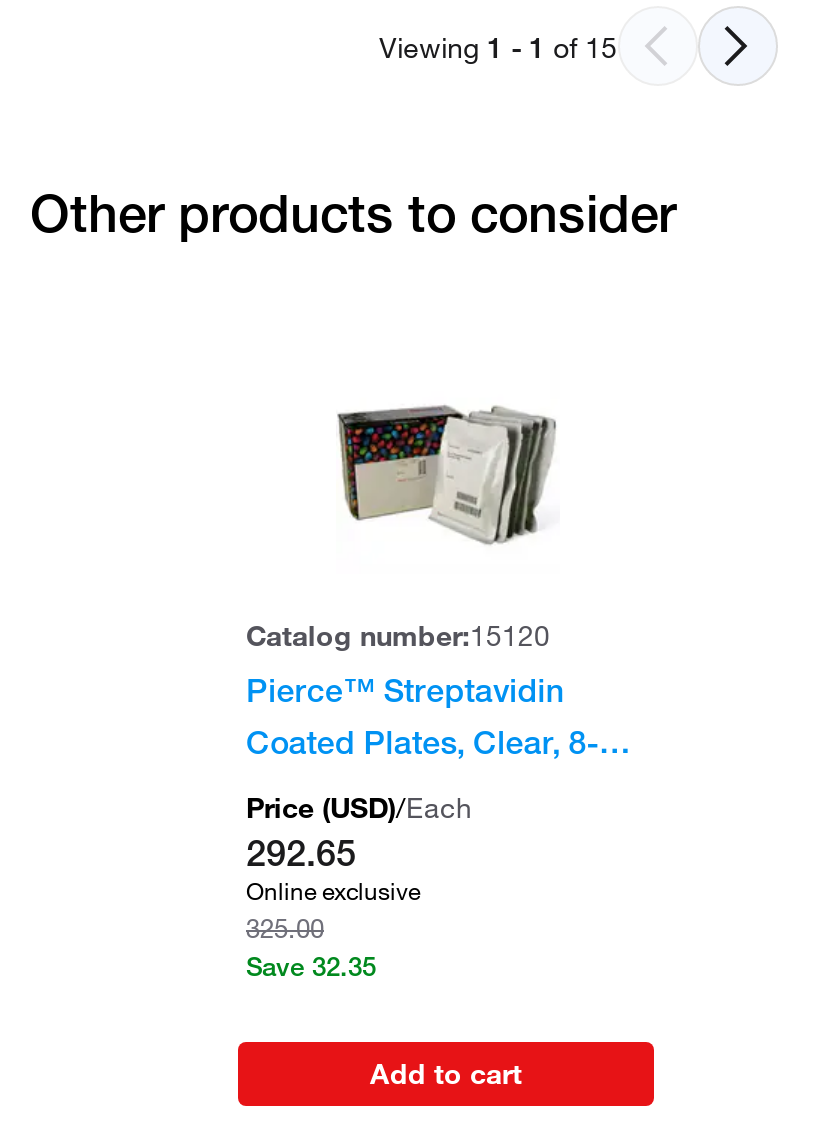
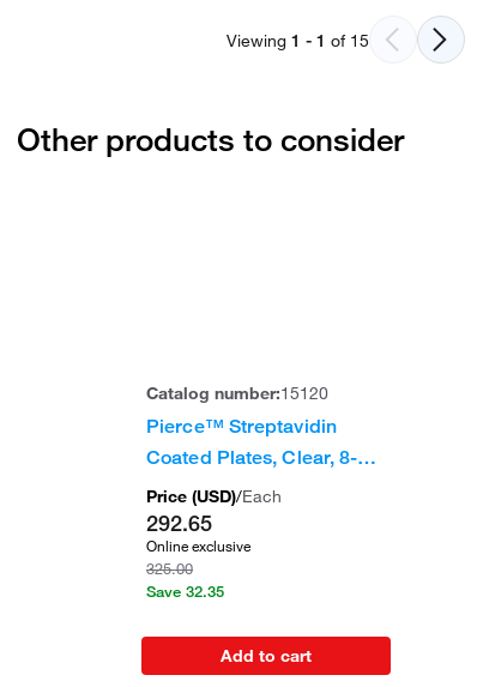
[336,404,558,546] [image] -> none

